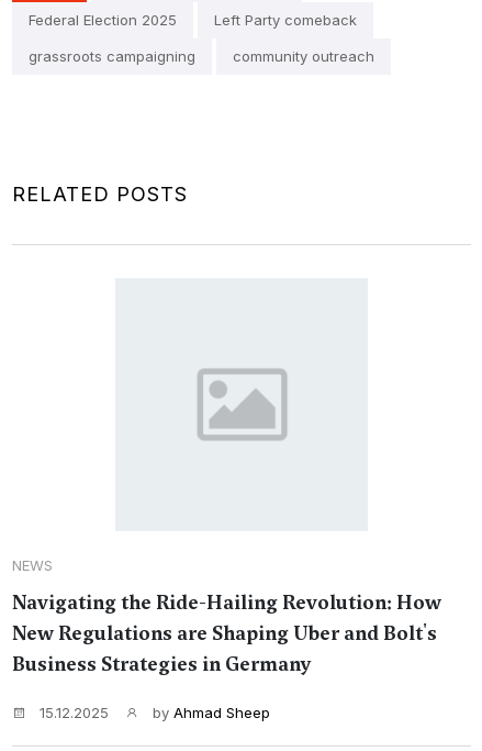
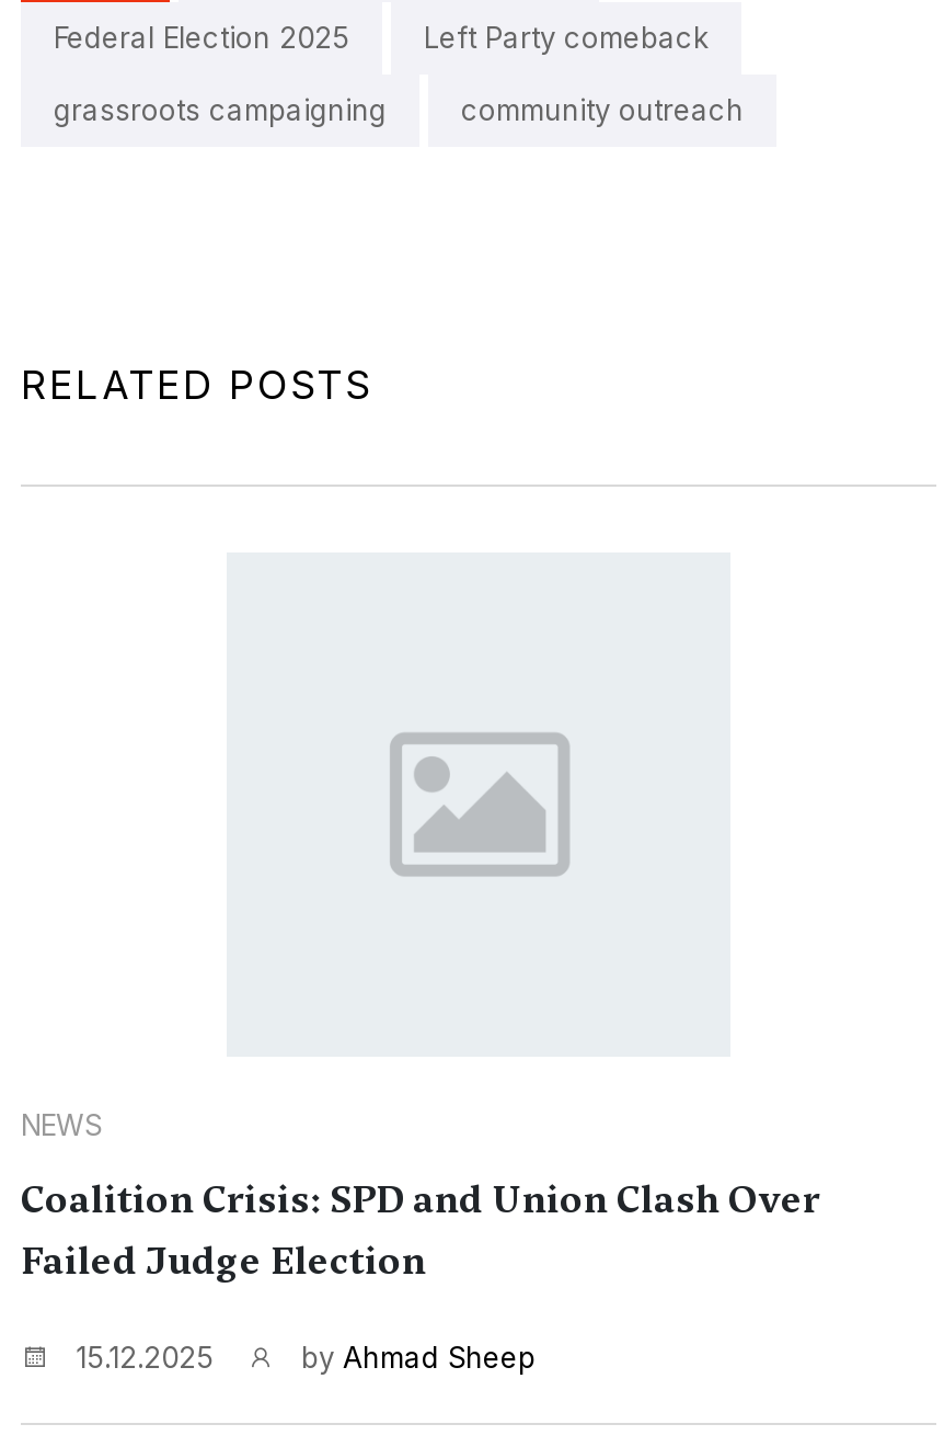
[12,589,441,677] Navigating the Ride-Hailing Revolution: How | New Regulations are Shaping Uber and Bolt's | Business Strategies in Germany -> [21,1173,820,1287] Coalition Crisis: SPD and Union Clash Over | Failed Judge Election

